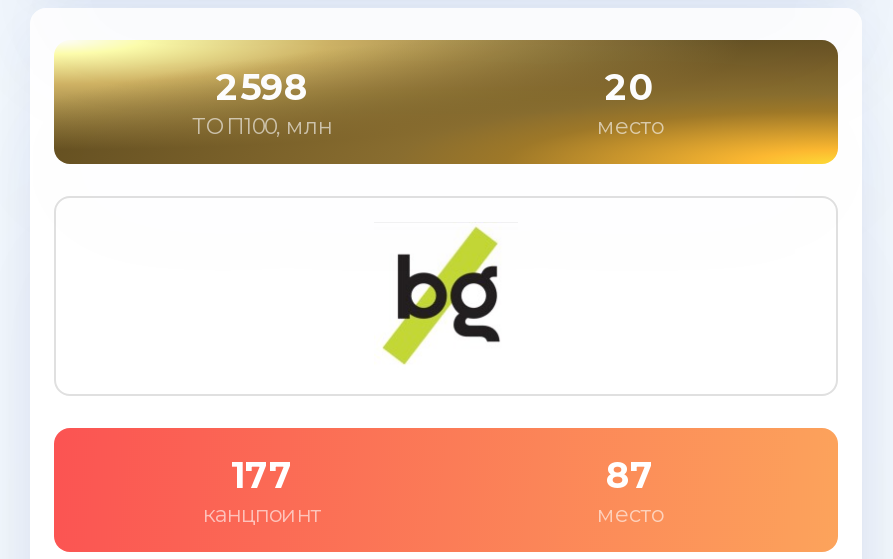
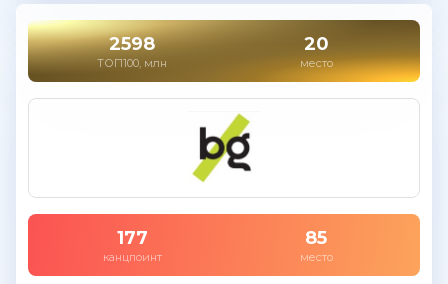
[606,454,654,498] 87 -> [305,227,327,249] 85

